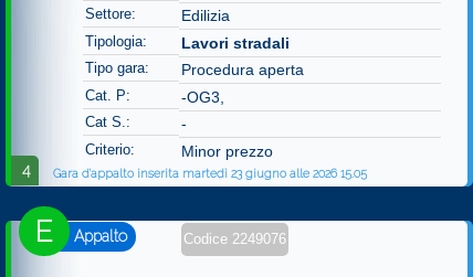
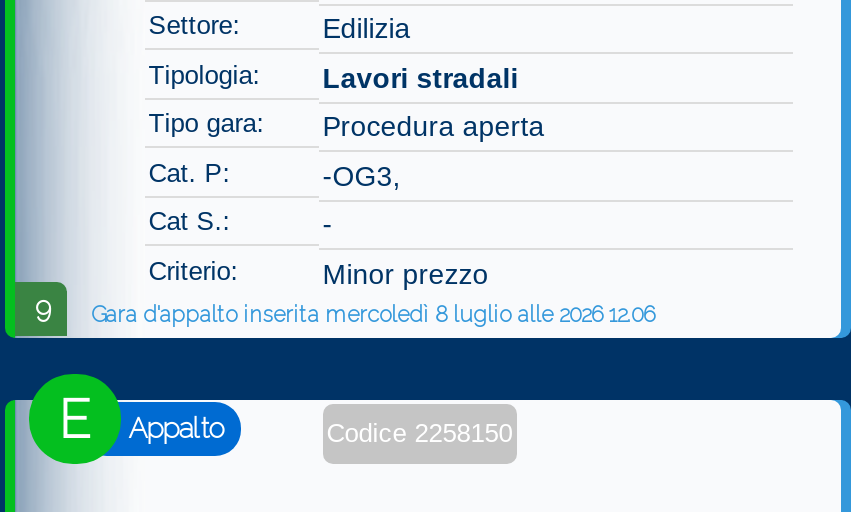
[22,161,30,178] 4 -> [35,291,51,323] 9
[53,166,367,180] Gara d'appalto inserita martedì 23 giugno alle 2026 15.05 -> [91,301,655,327] Gara d'appalto inserita mercoledì 8 luglio alle 2026 12.06
[183,230,286,247] Codice 2249076 -> [326,417,512,447] Codice 2258150

